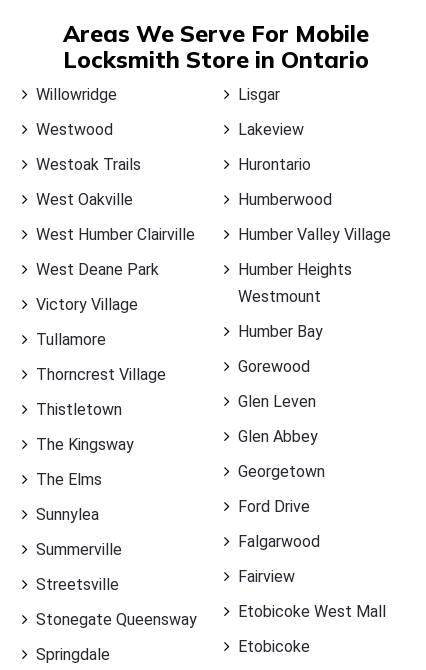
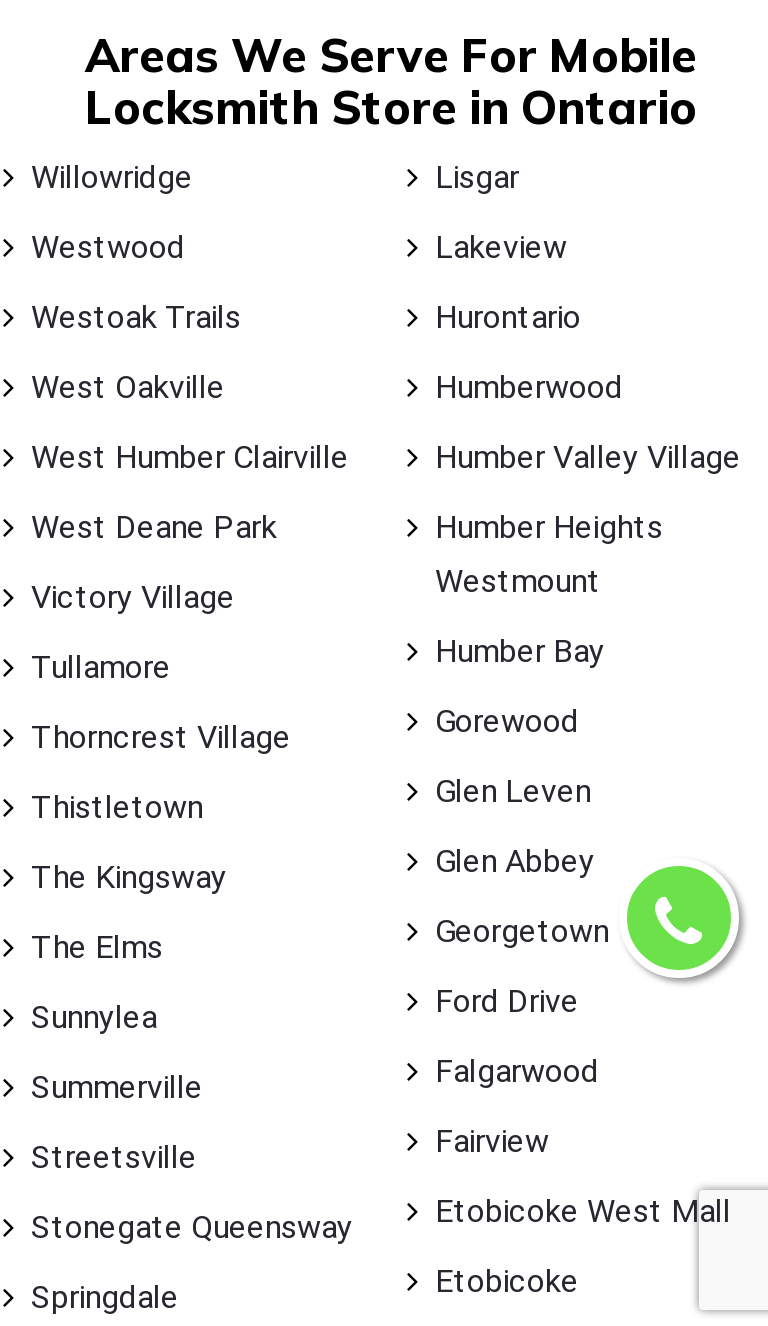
none -> [625,864,745,984] [image]

